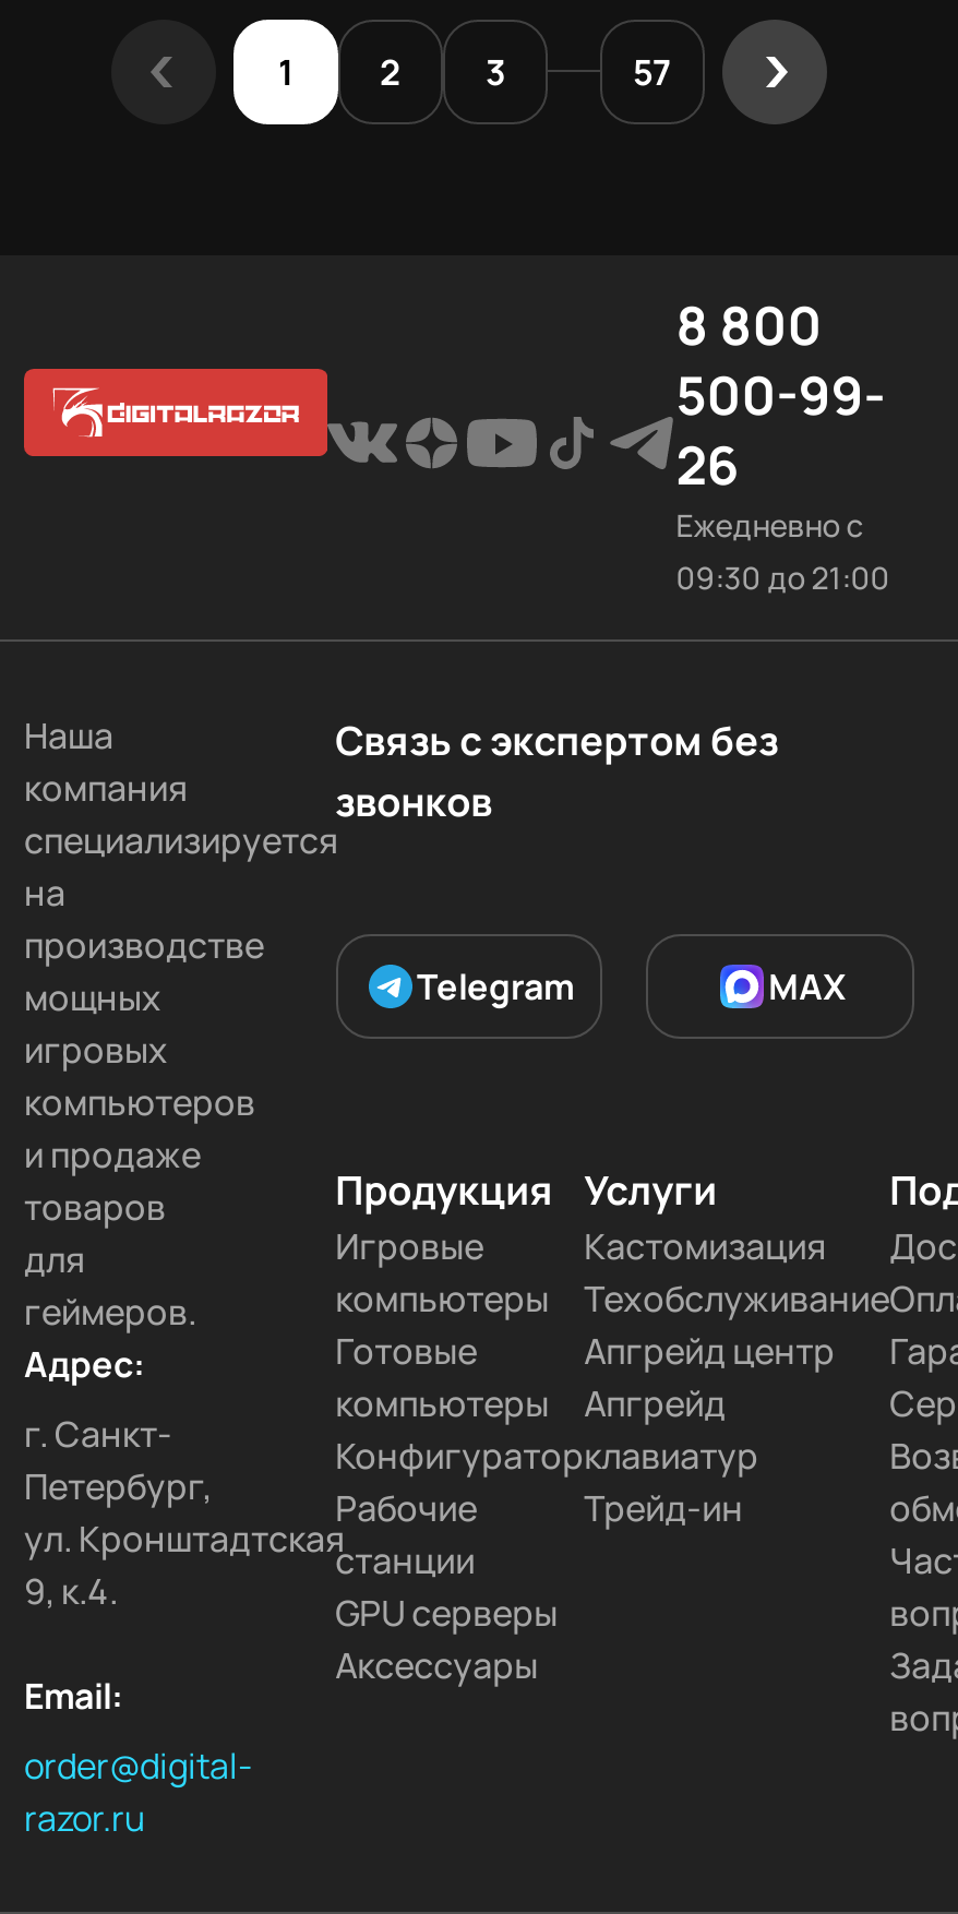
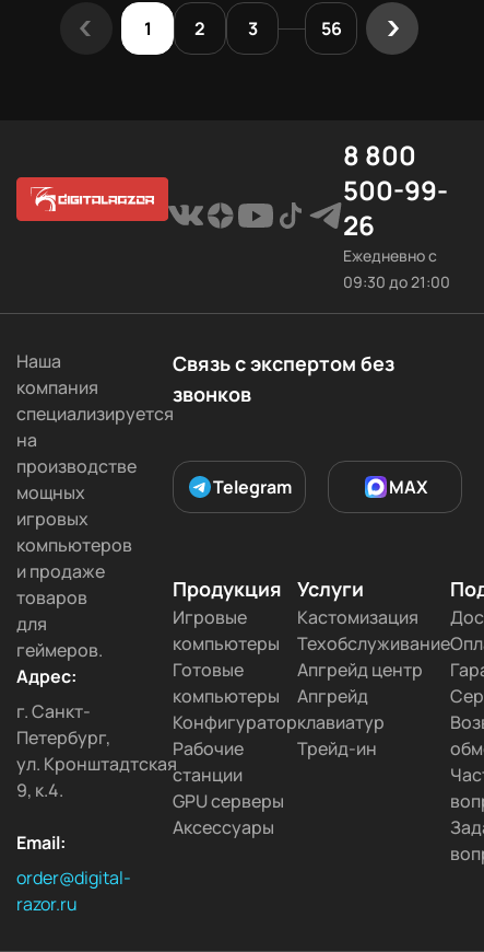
[633,48,672,96] 57 -> [321,17,341,41] 56

